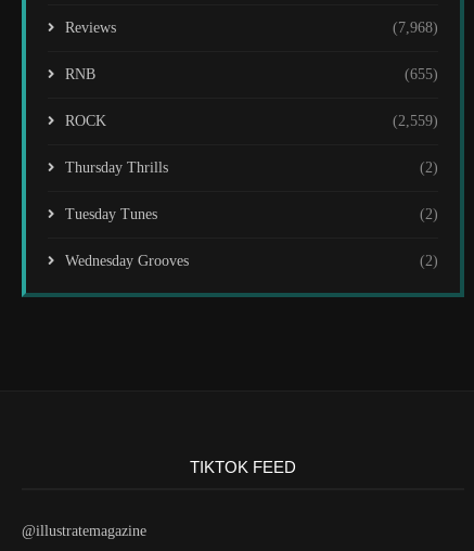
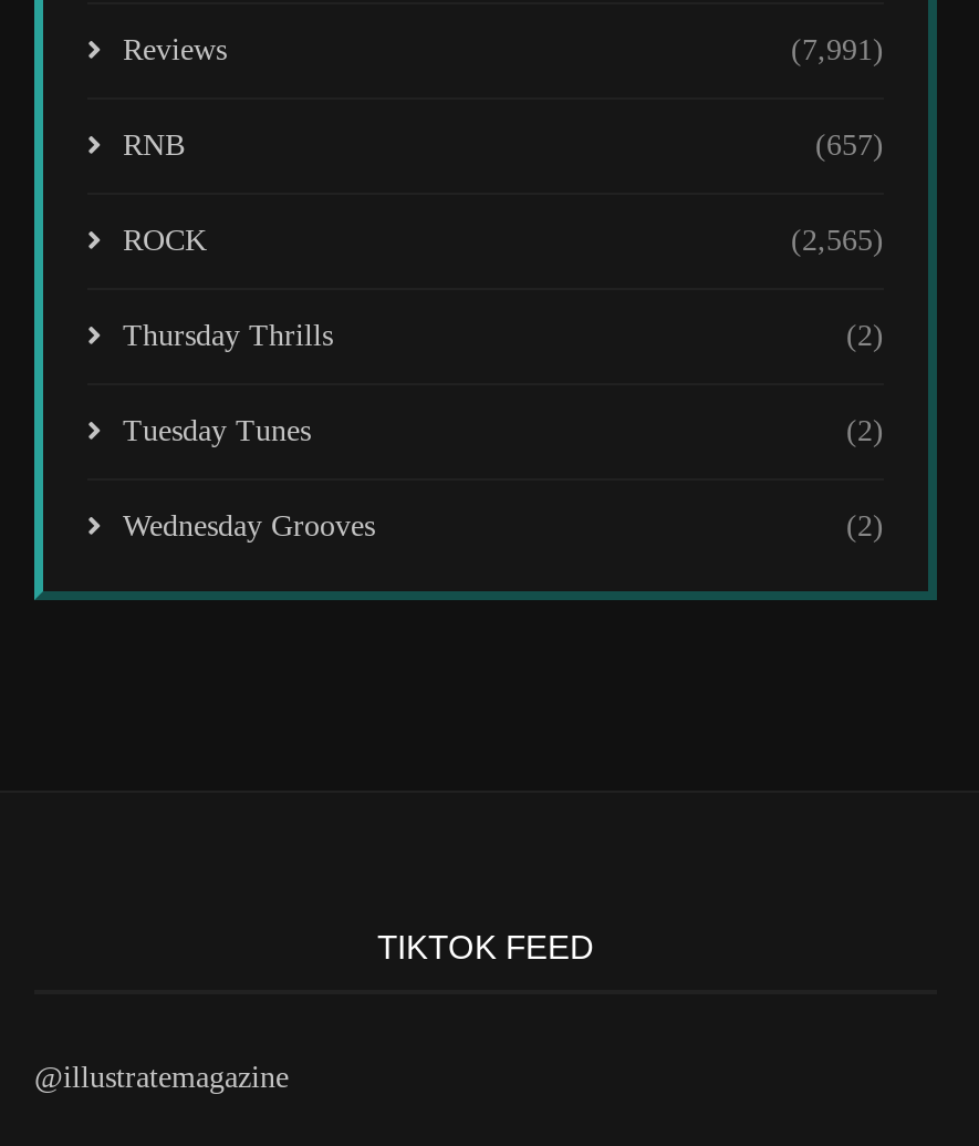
[393,19,438,35] (7,968) -> [791,32,884,65] (7,991)
[405,66,438,82] (655) -> [815,127,884,161] (657)
[393,112,438,129] (2,559) -> [791,223,884,256] (2,565)

